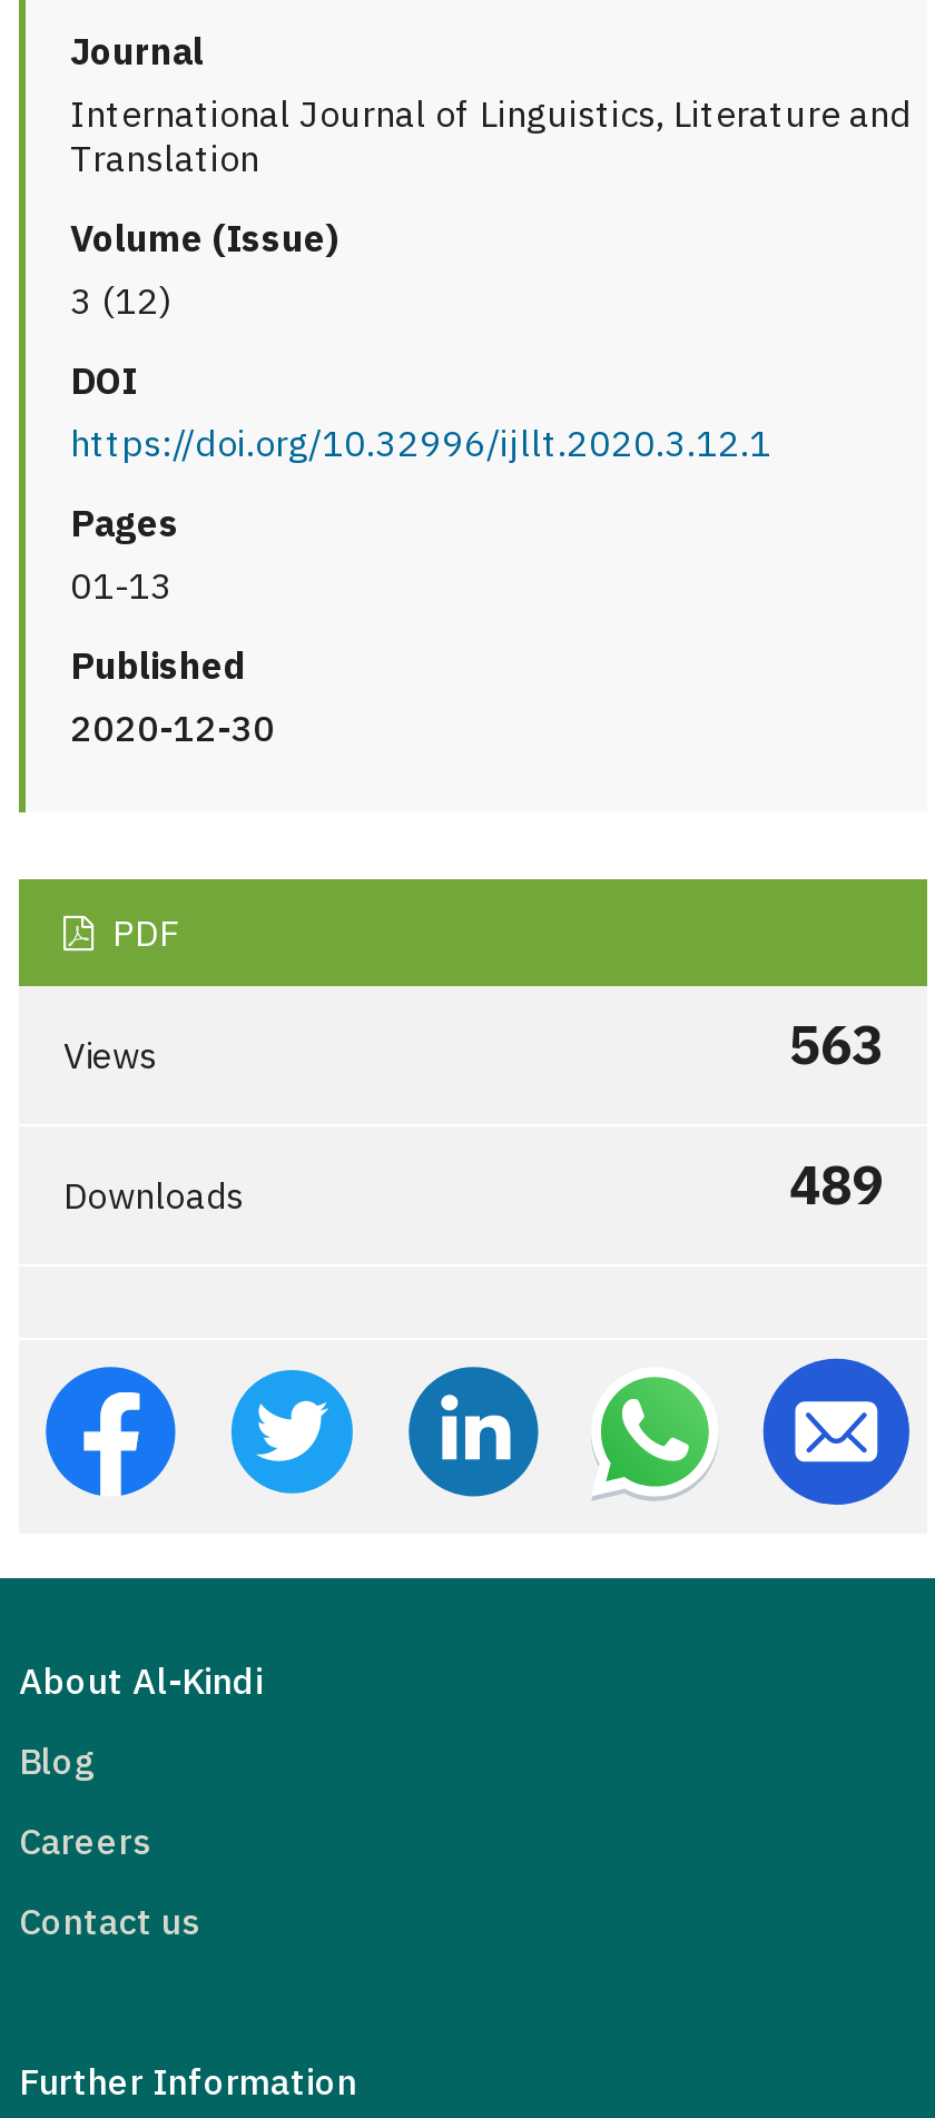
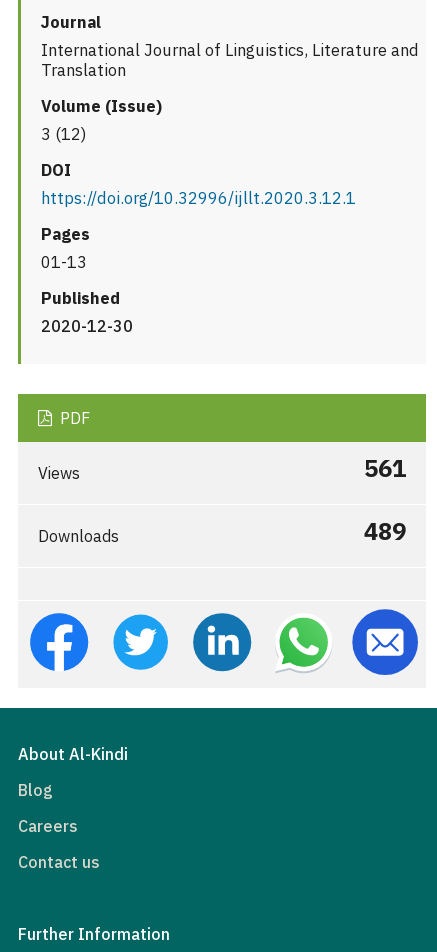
[789,1008,883,1080] 563 -> [364,452,406,484] 561

